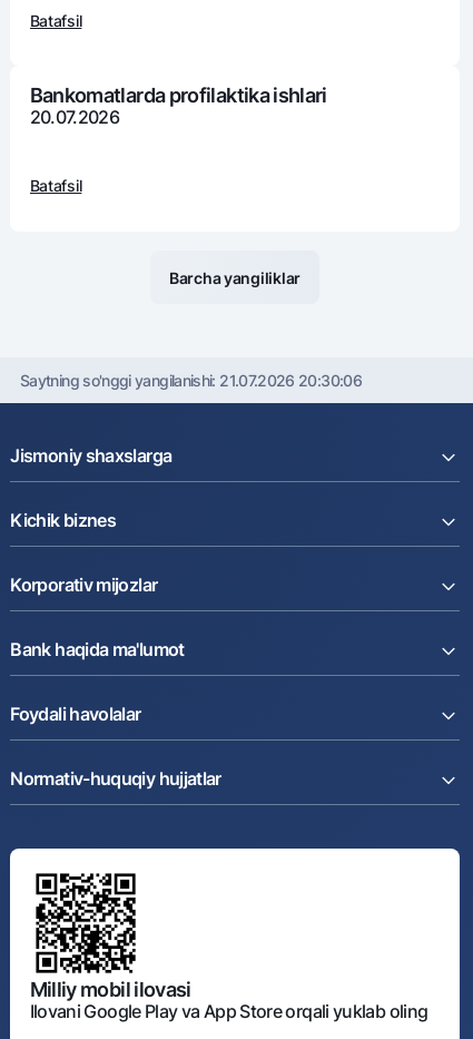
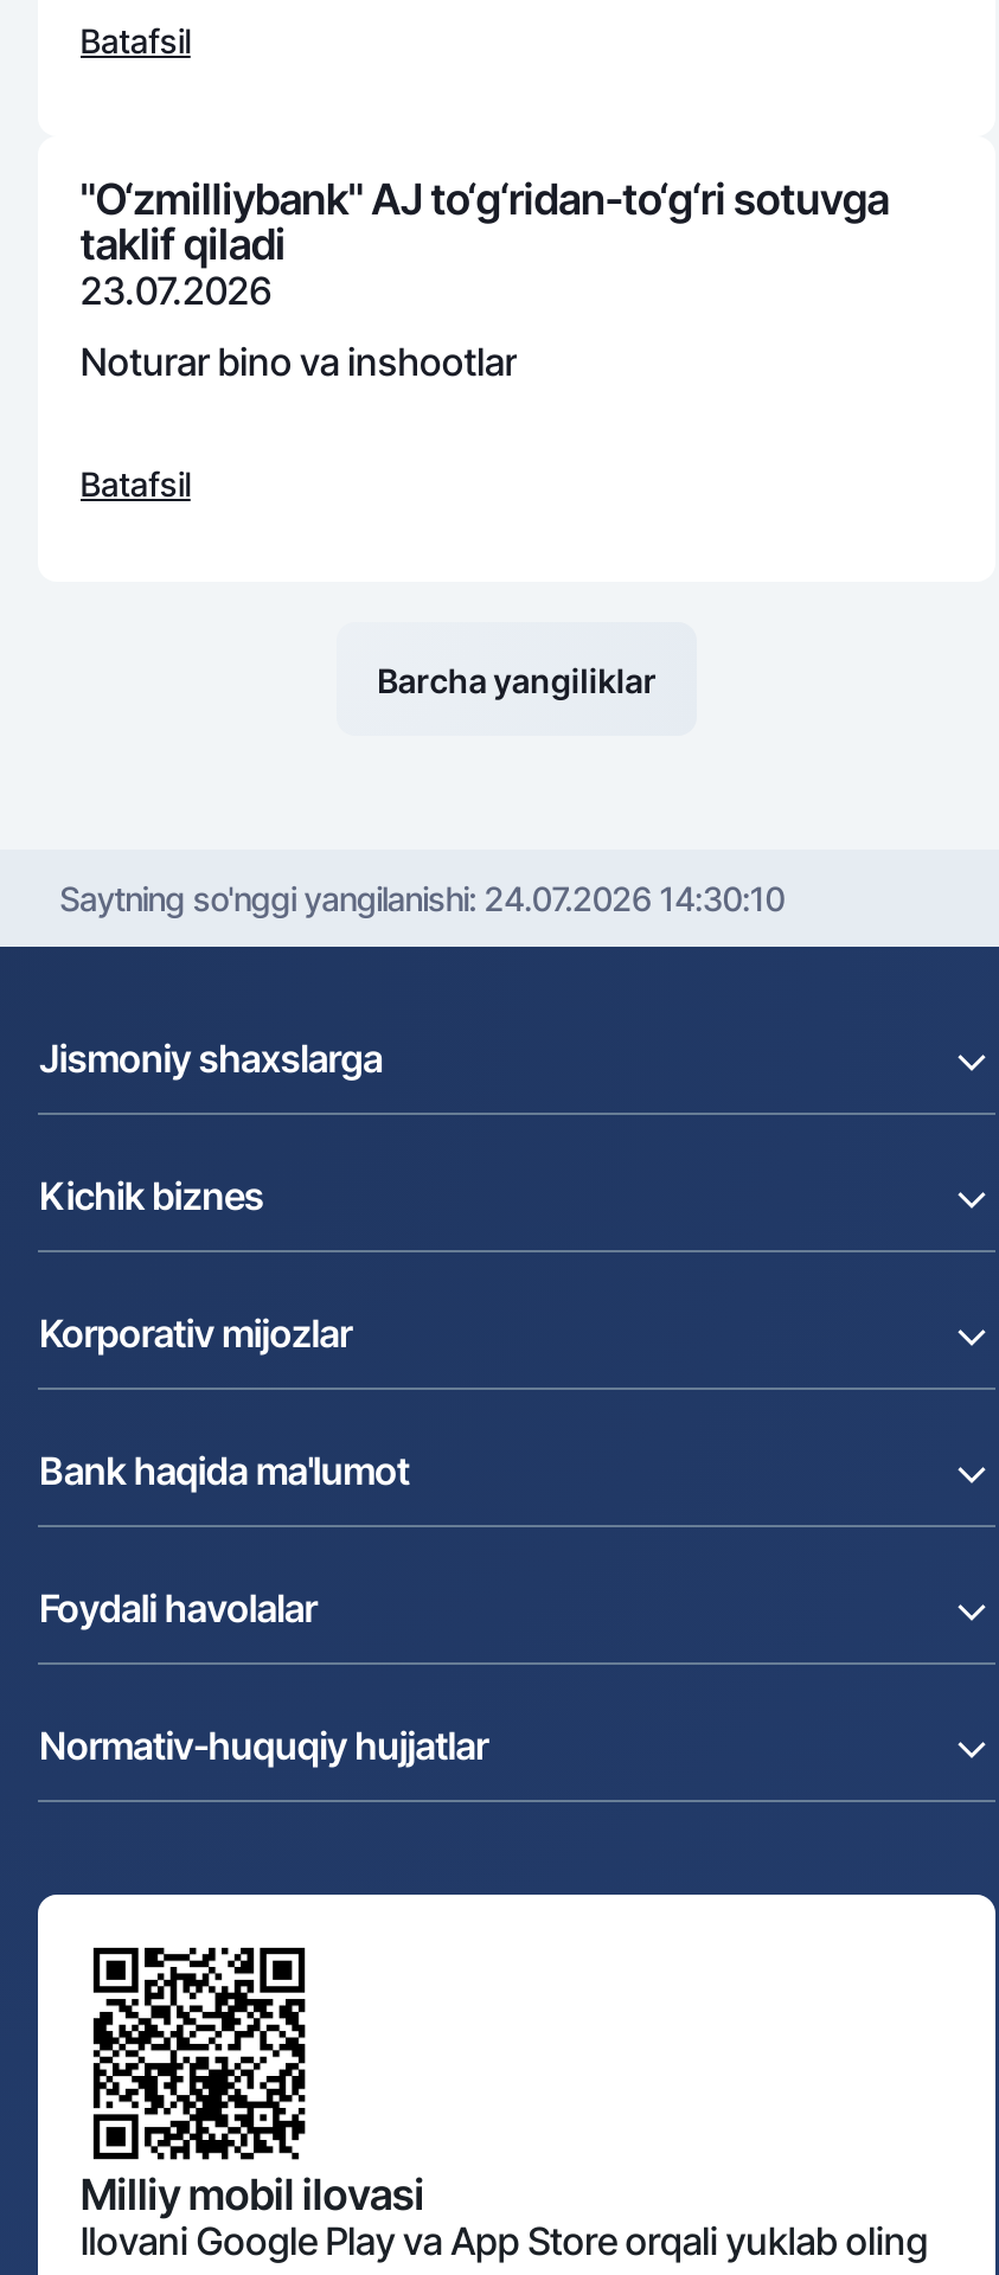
[30,84,327,129] Bankomatlarda profilaktika ishlari | 20.07.2026 -> [80,175,888,386] "O‘zmilliybank" AJ to‘g‘ridan-to‘g‘ri sotuvga | taklif qiladi | 23.07.2026 | Noturar bino va inshootlar
[20,371,362,390] Saytning so'nggi yangilanishi: 21.07.2026 20:30:06 -> [59,878,785,919] Saytning so'nggi yangilanishi: 24.07.2026 14:30:10

